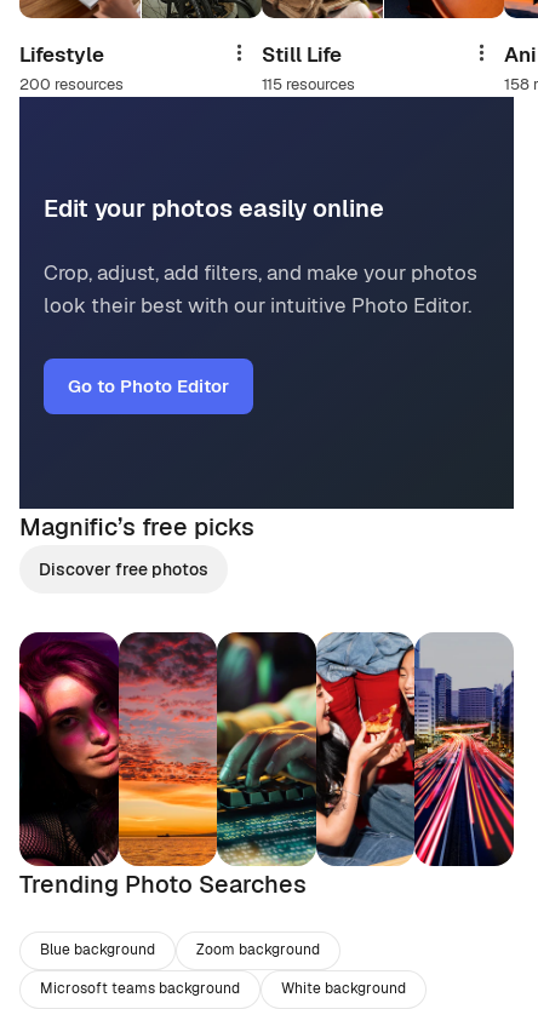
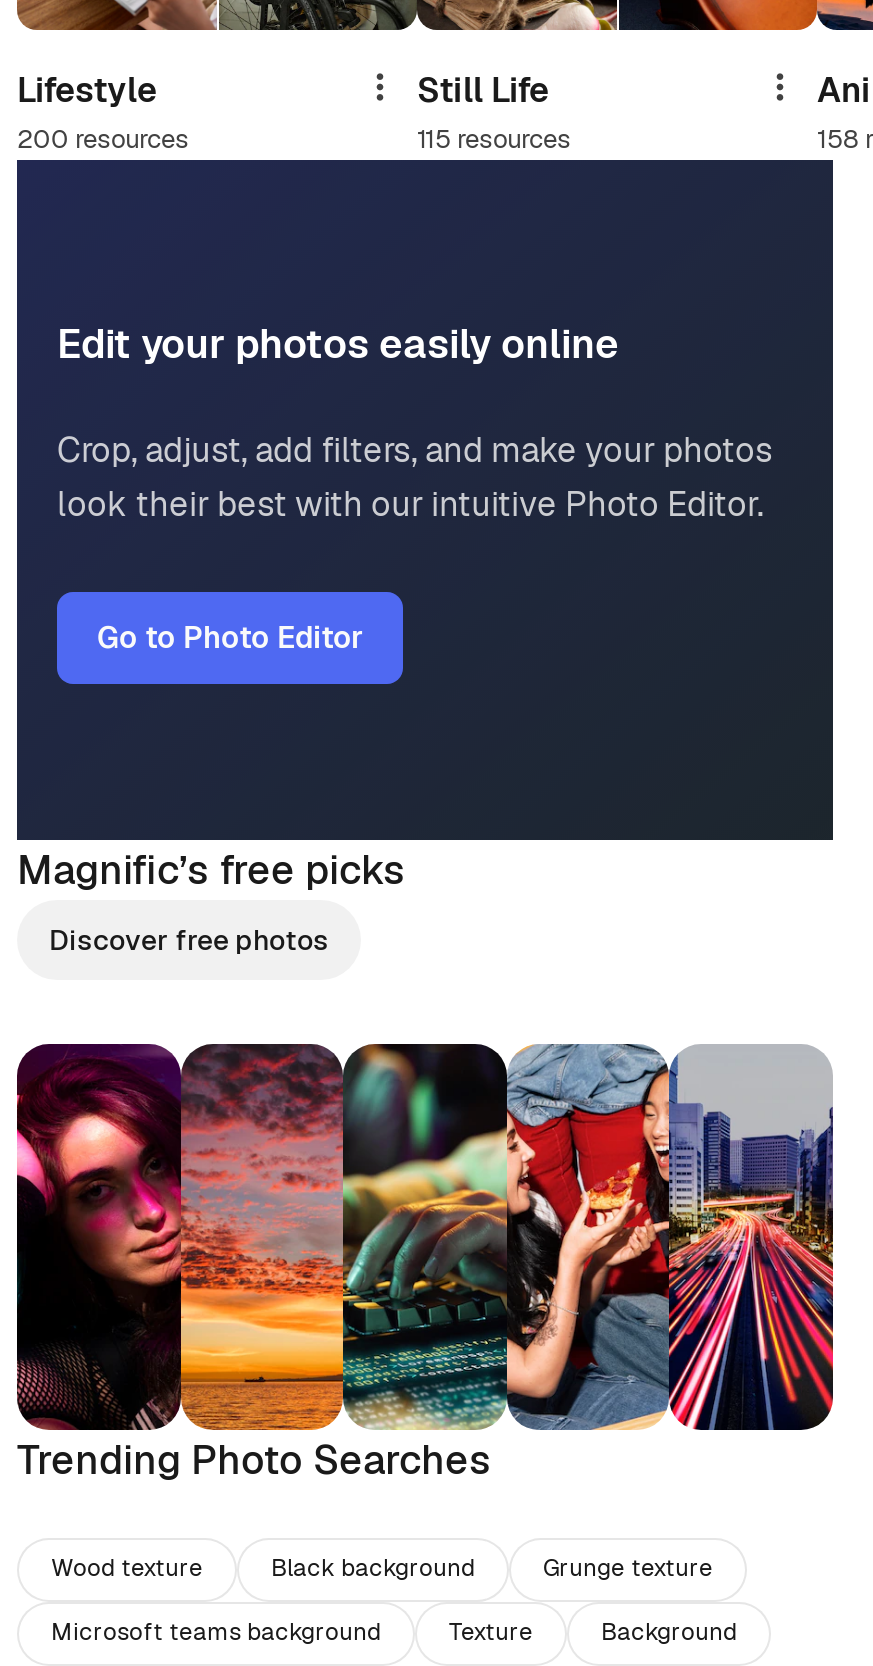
[40,941,320,960] Blue background | Zoom background -> [51,1553,713,1585] Wood texture | Black background | Grunge texture
[281,979,406,999] White background -> [449,1617,737,1649] Texture | Background

